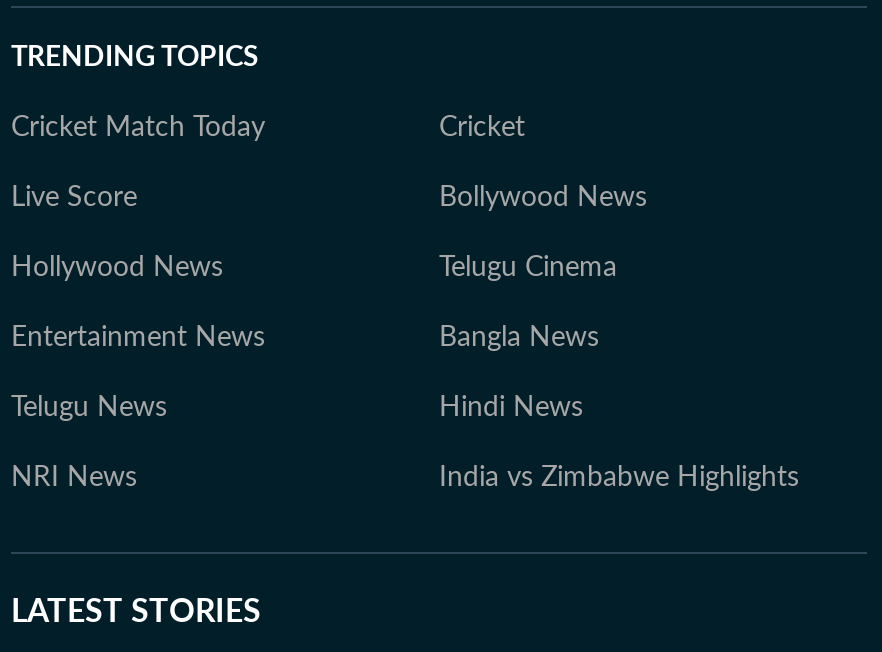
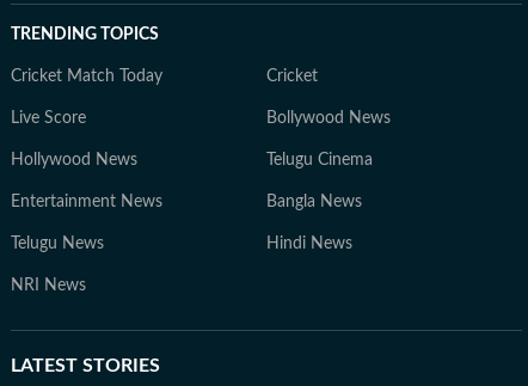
[439,464,799,492] India vs Zimbabwe Highlights -> none

